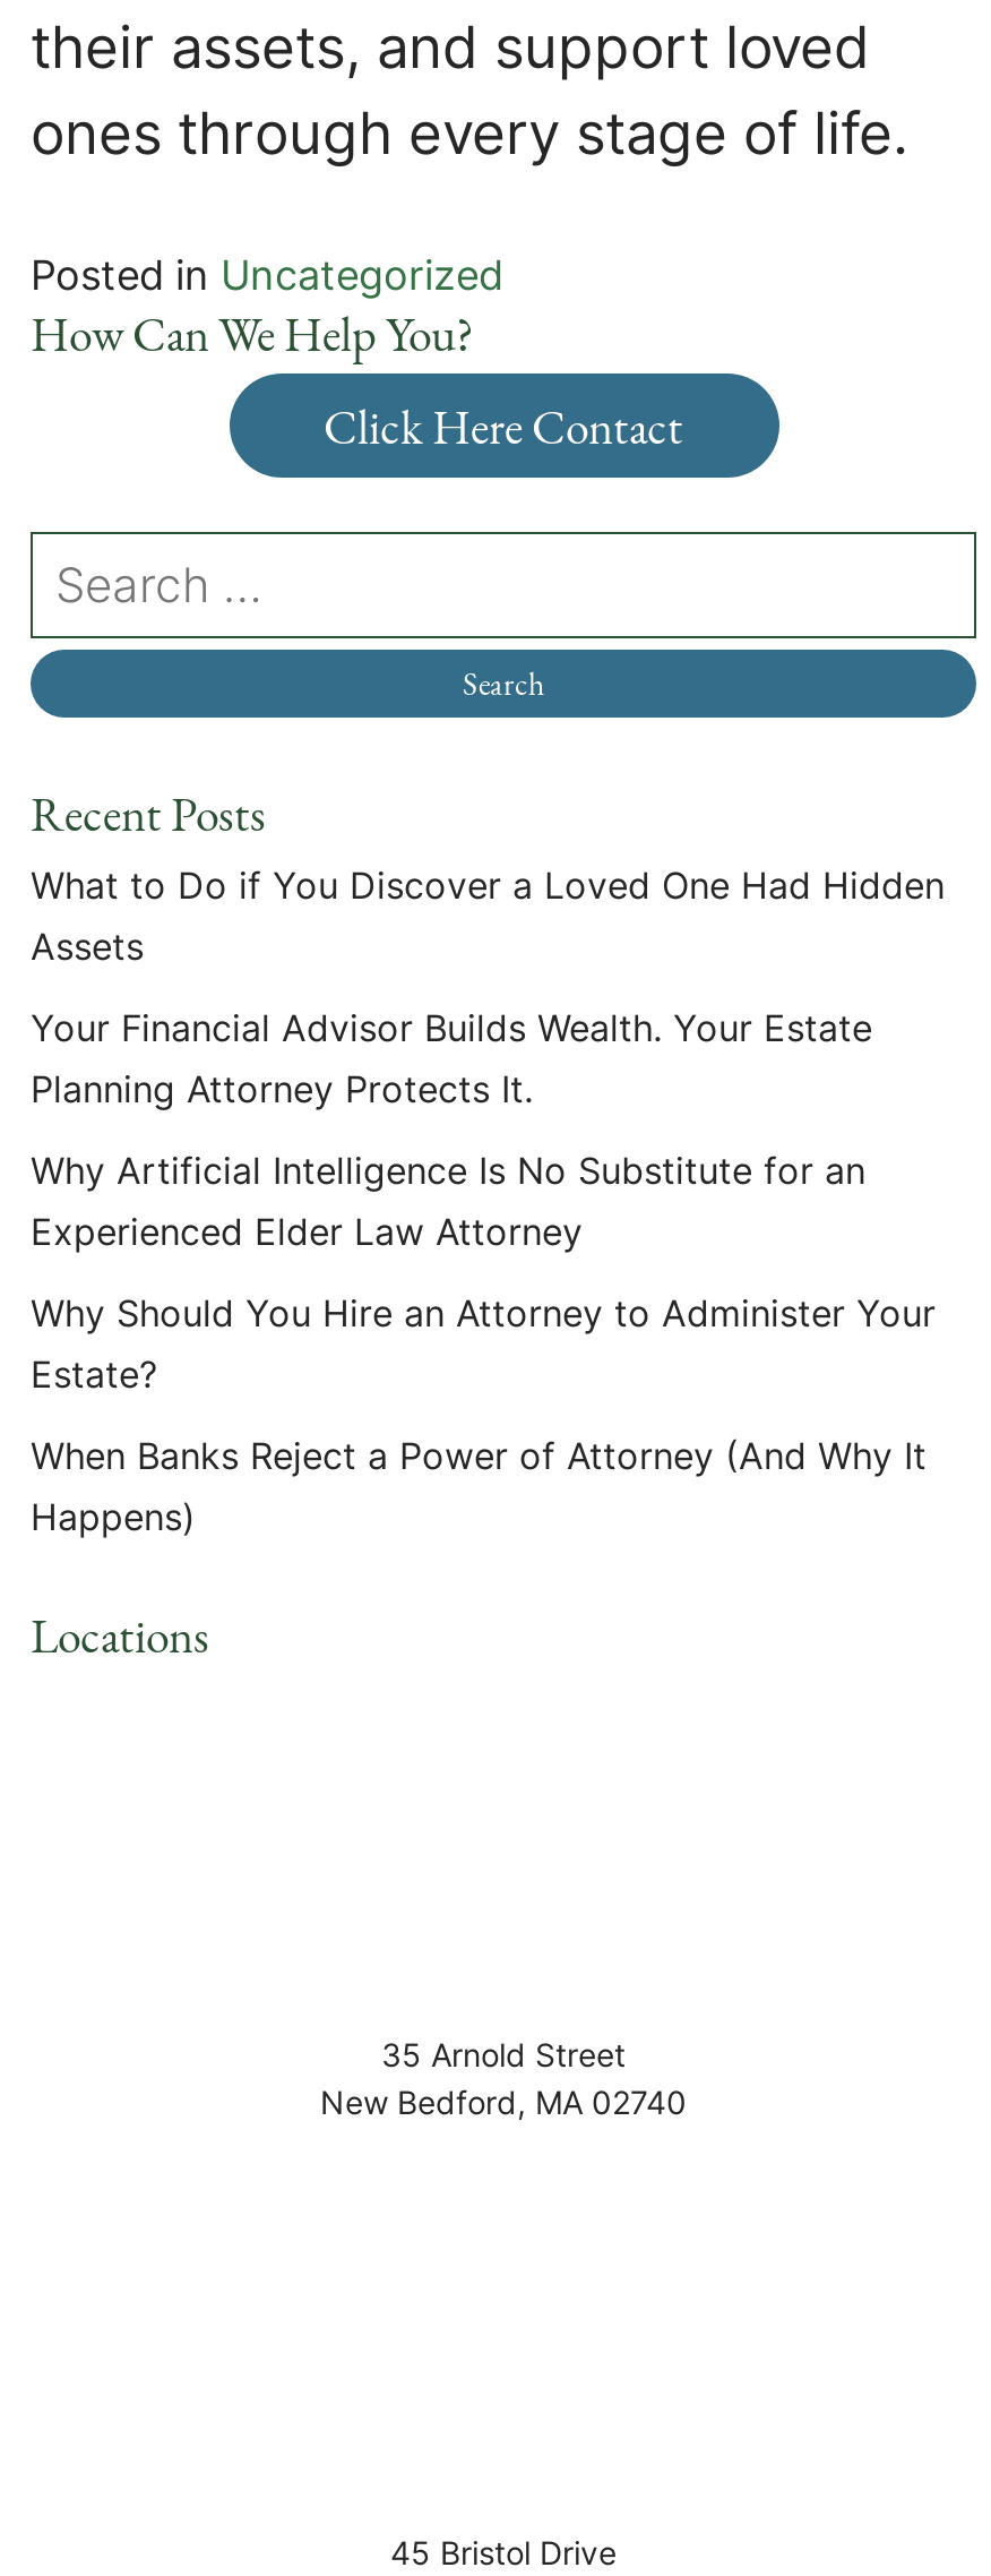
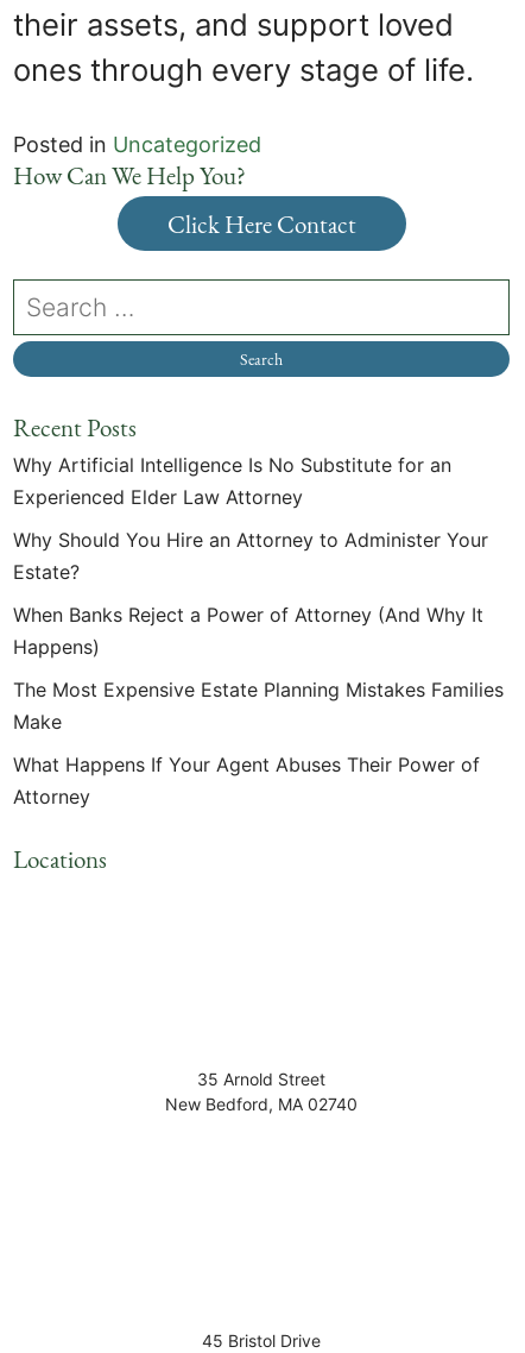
[31,862,945,1111] What to Do if You Discover a Loved One Had Hidden | Assets | Your Financial Advisor Builds Wealth. Your Estate | Planning Attorney Protects It. -> none
moved [31,1148,936,1539] -> [13,453,488,659]: Why Artificial Intelligence Is No Substitute for an | Experienced Elder Law Attorney | Why Should You Hire an Attorney to Administer Your | Estate? | When Banks Reject a Power of Attorney (And Why It | Happens)
none -> [13,678,504,808] The Most Expensive Estate Planning Mistakes Families | Make | What Happens If Your Agent Abuses Their Power of | Attorney

